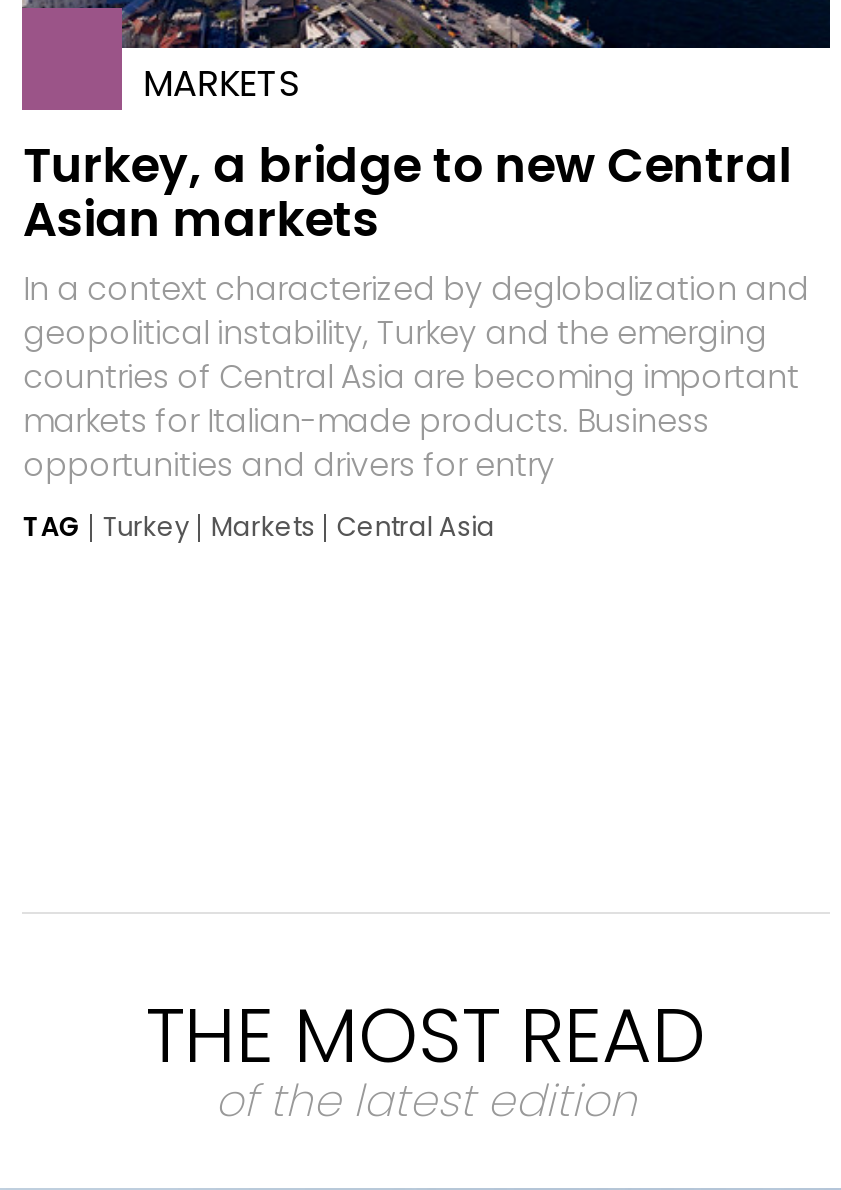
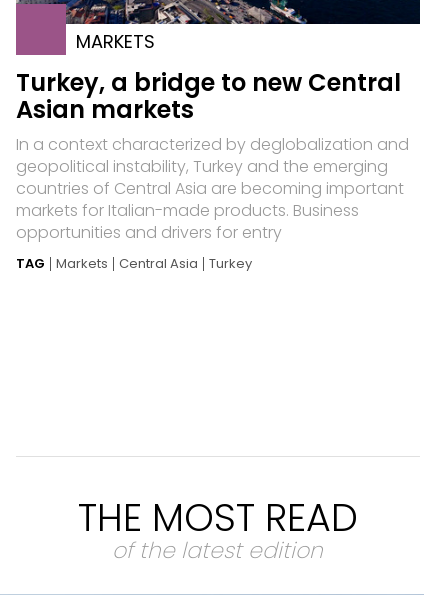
[23,508,495,546] TAG Turkey Markets Central Asia -> [16,254,252,273] TAG Markets Central Asia Turkey

